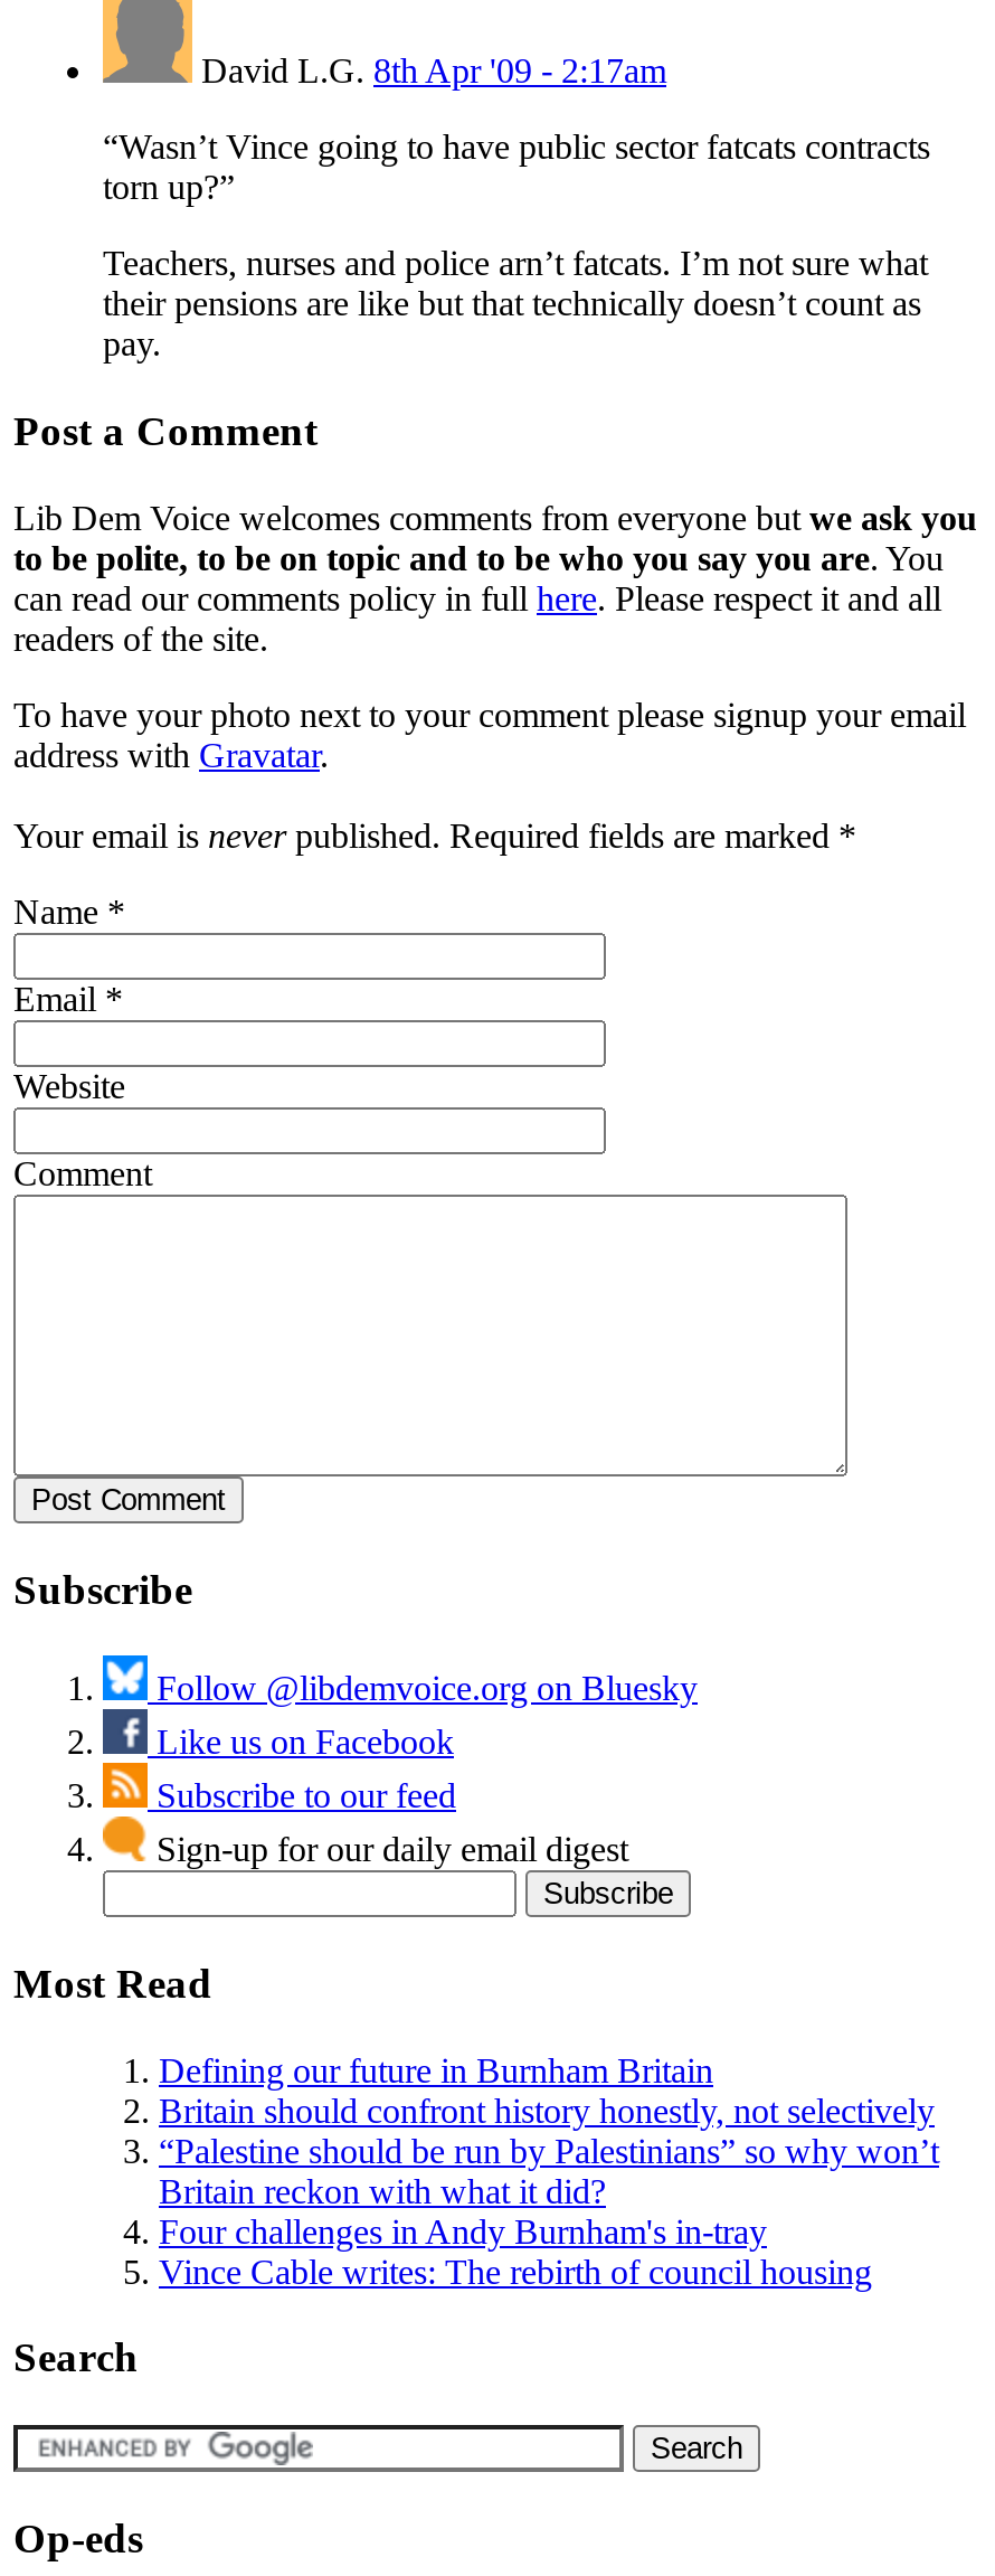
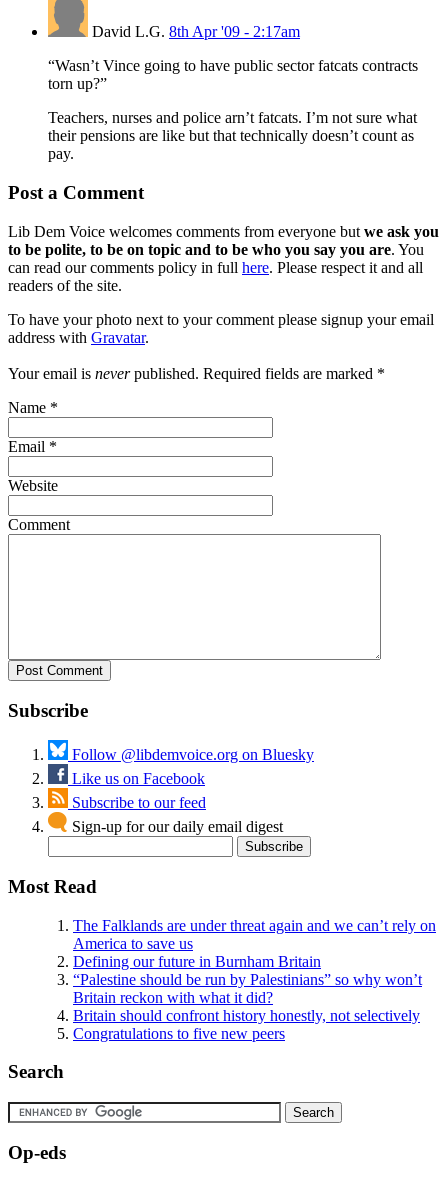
none -> [73,917,436,952] The Falklands are under threat again and we can’t rely on | America to save us
moved [159,2051,713,2089] -> [73,953,321,970]: Defining our future in Burnham Britain
moved [159,2091,935,2129] -> [73,1007,420,1024]: Britain should confront history honestly, not selectively
[159,2212,872,2290] Four challenges in Andy Burnham's in-tray | Vince Cable writes: The rebirth of council housing -> [73,1025,285,1042] Congratulations to five new peers

